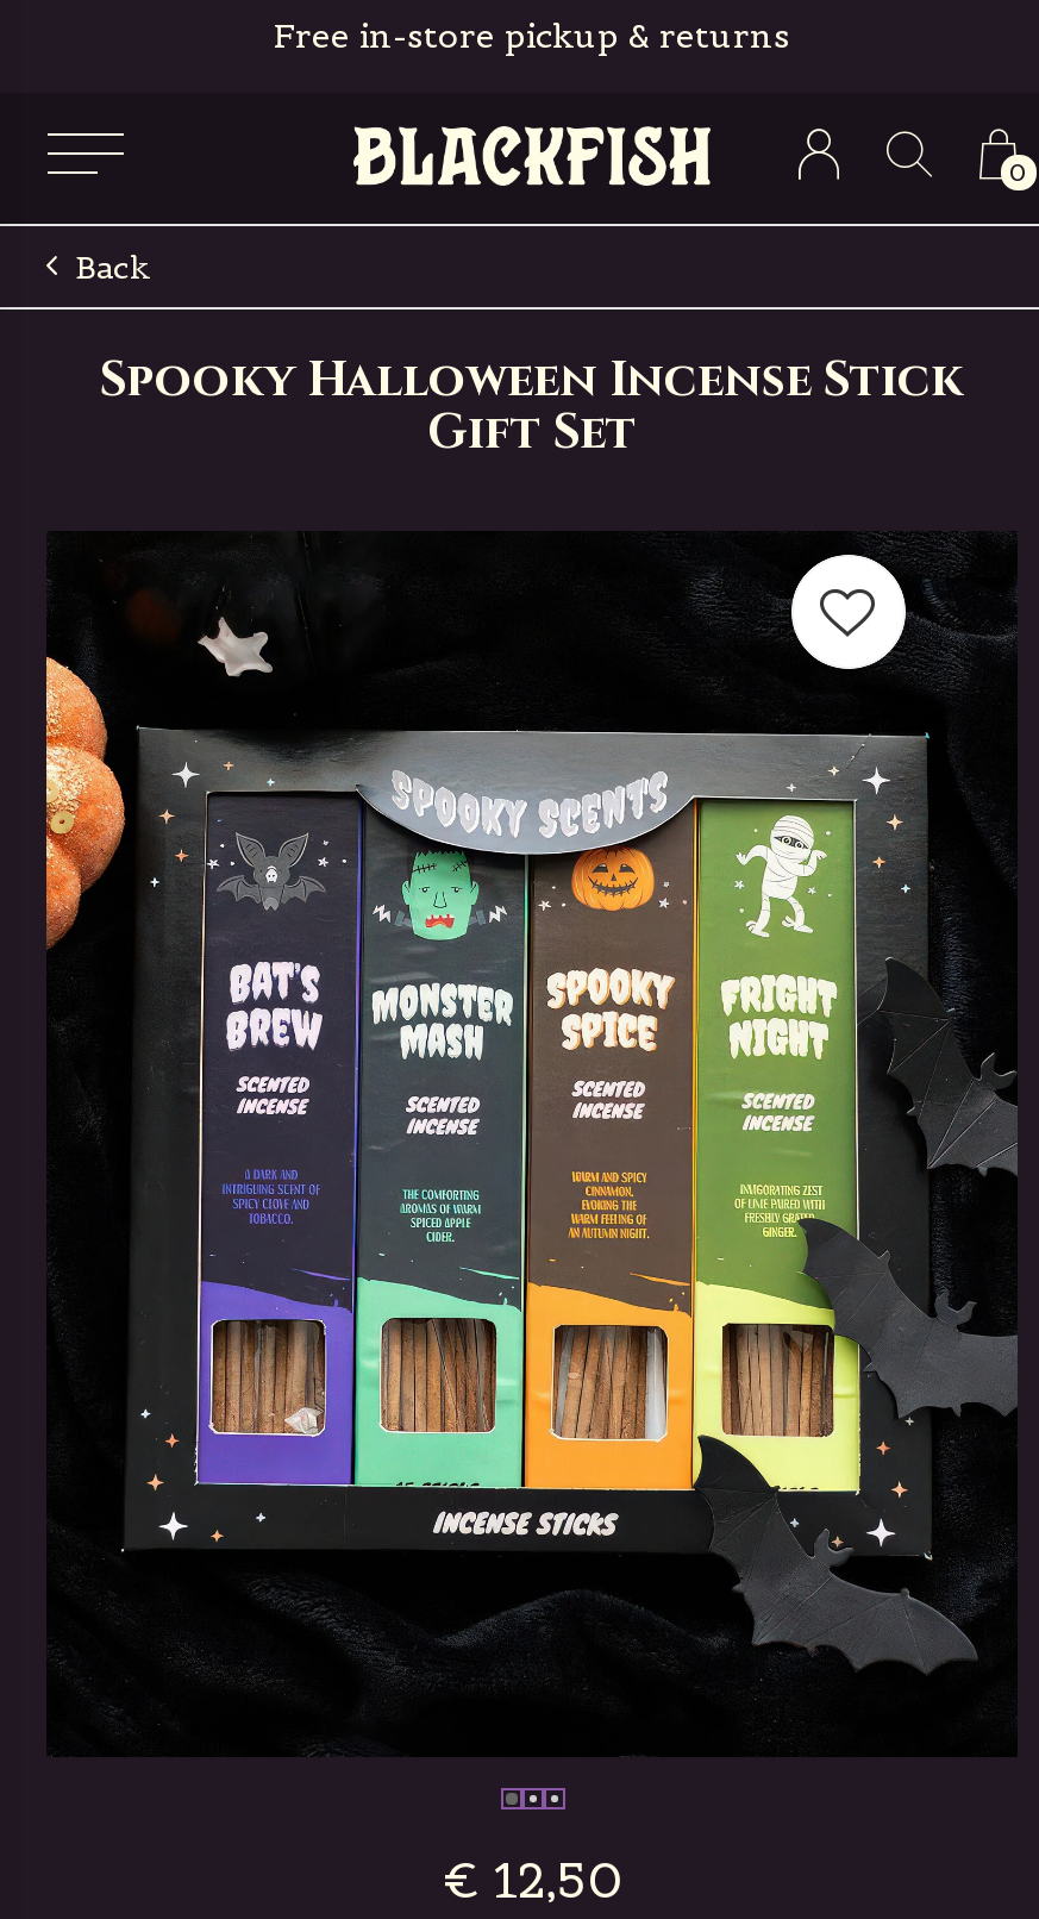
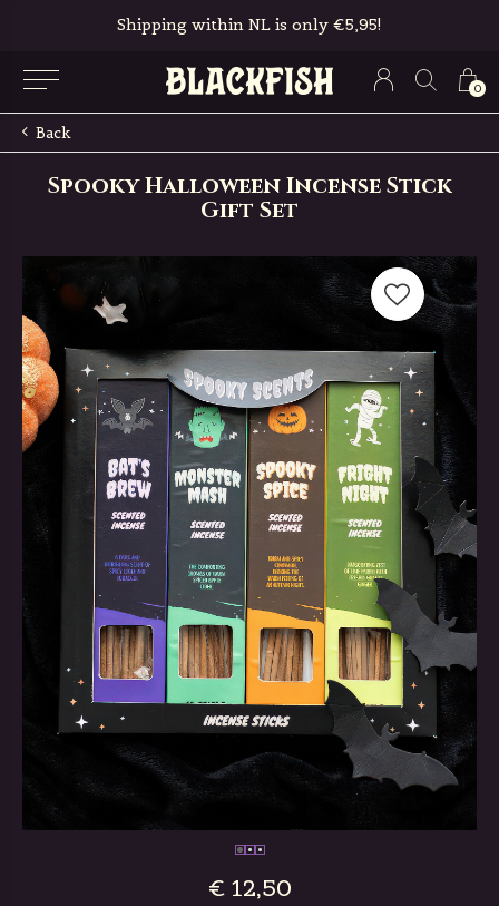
[274,14,790,57] Free in-store pickup & returns -> [117,14,382,35] Shipping within NL is only €5,95!

